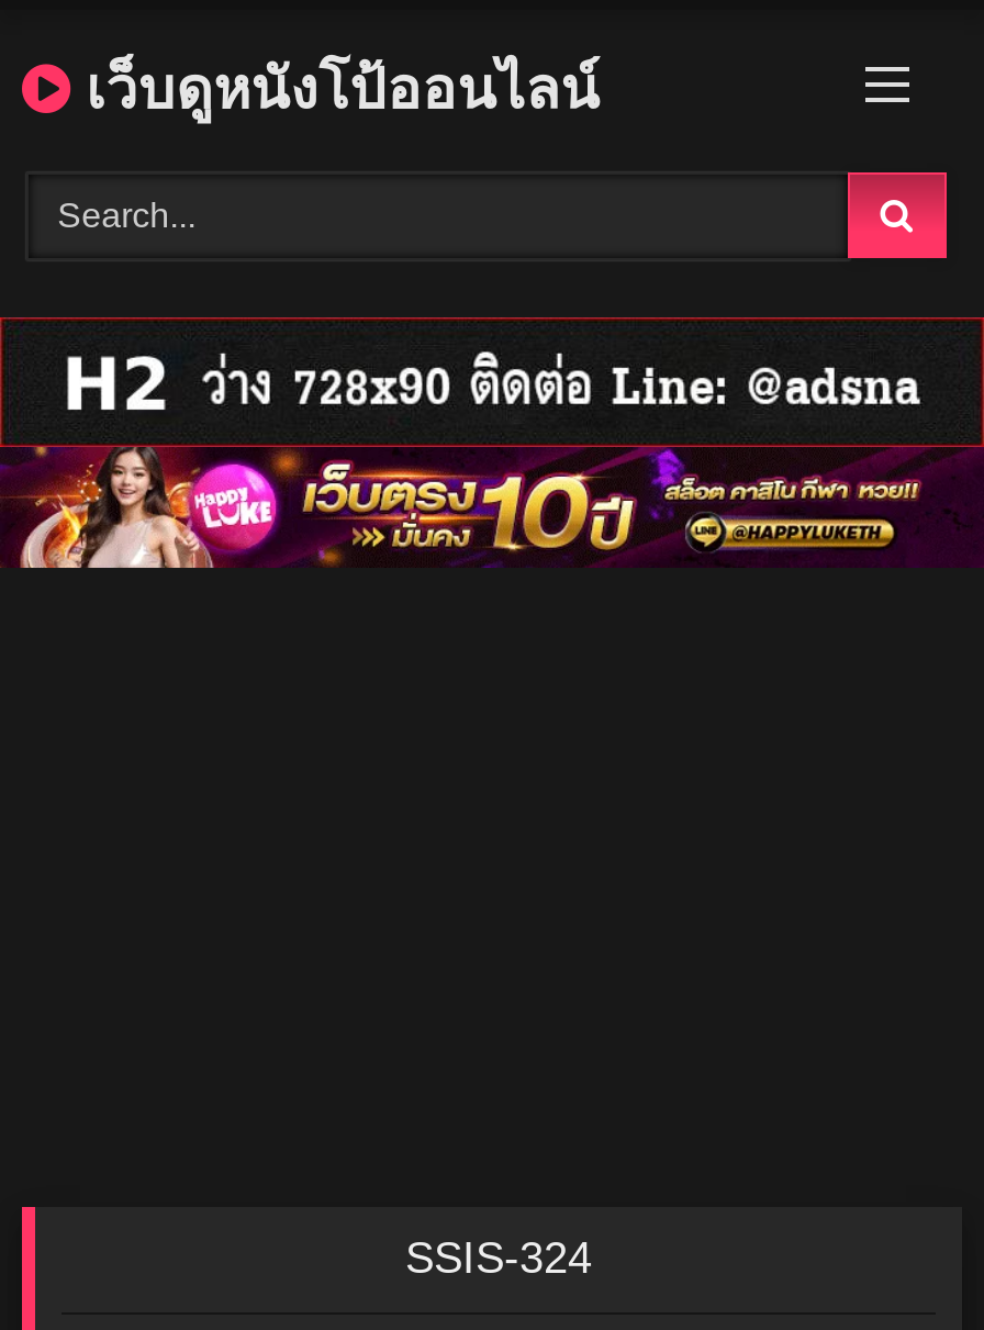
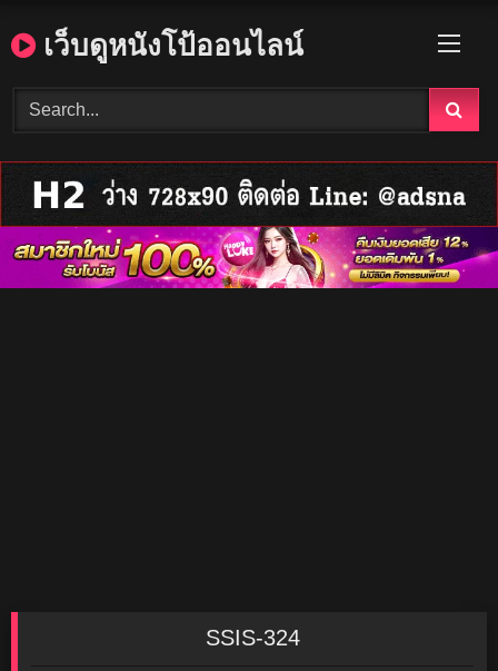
[7,445,977,570] [image] -> [3,226,495,289] [image]

